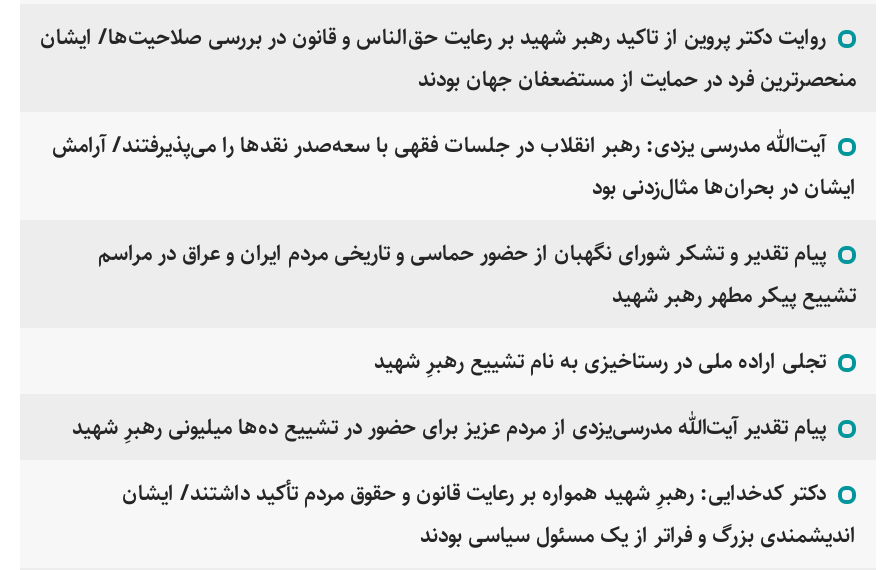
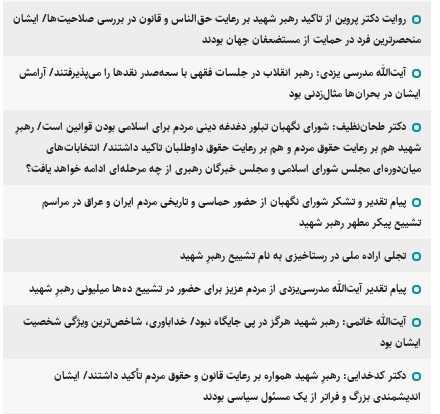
none -> [15,118,421,177] دکتر طحان‌نظیف: شورای نگهبان تبلور دغدغه دینی مردم برای اسلامی بودن قوانین است/ رهبرِ | شهید هم بر رعایت حقوق مردم و هم بر رعایت حقوق داوطلبان تاکید داشتند/ انتخابات‌های | میان‌دوره‌ای مجلس شورای اسلامی و مجلس خبرگان رهبری از چه مرحله‌ای ادامه خواهد یافت؟
none -> [23,313,421,351] آیت‌الله خاتمی: رهبر شهید هرگز در پی جایگاه نبود/ خداباوری، شاخص‌ترین ویژگی شخصیت | ایشان بود

